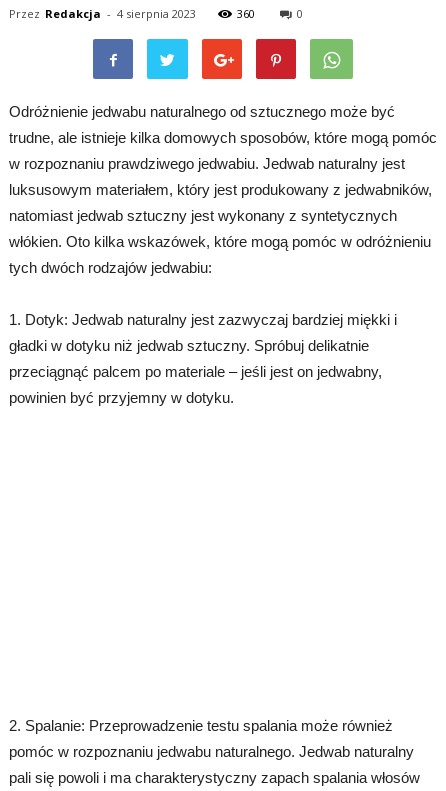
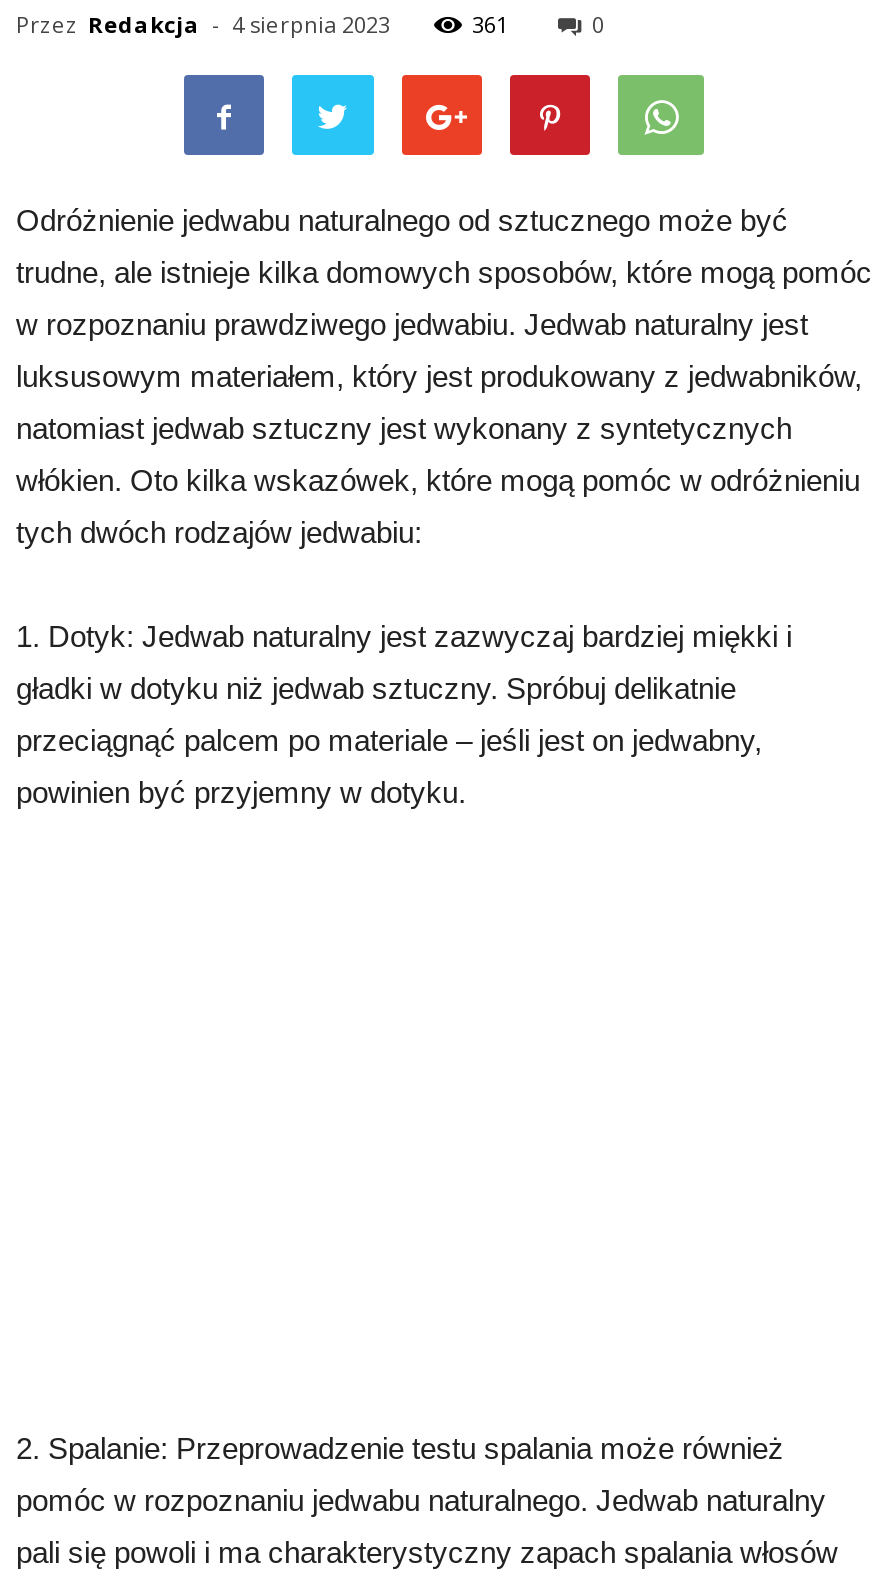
[237,6,255,21] 360 -> [472,9,508,39] 361

